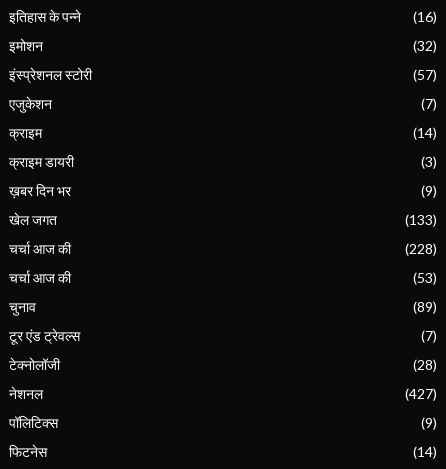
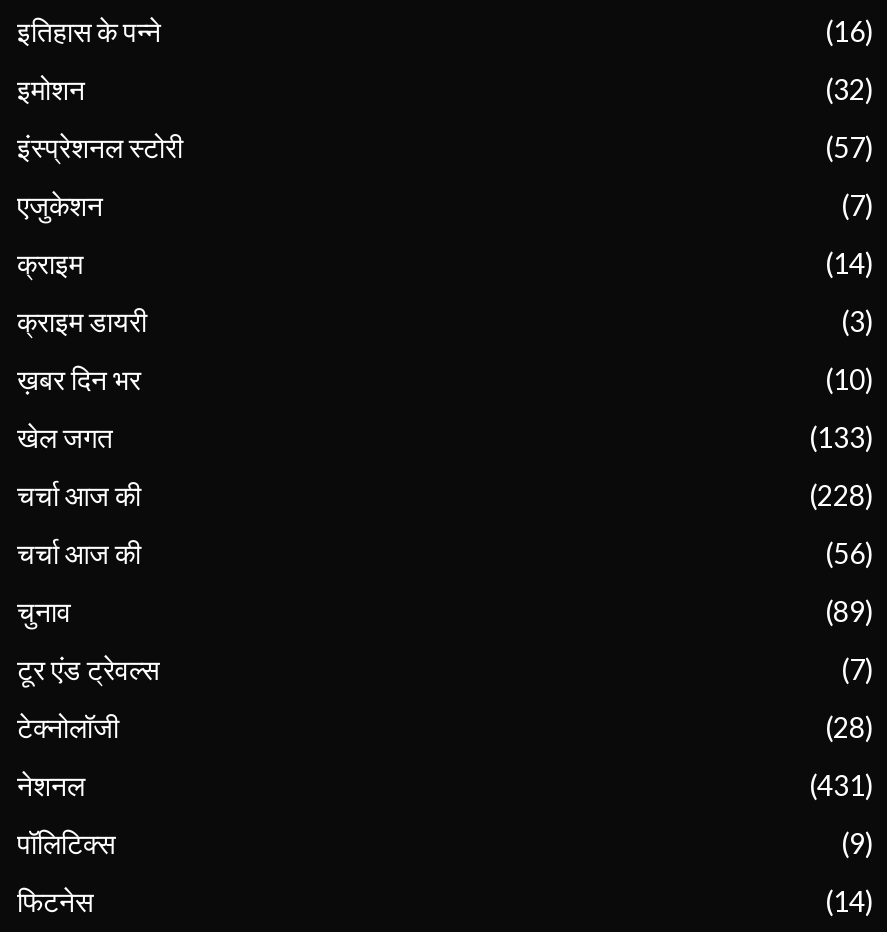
[421,182,437,199] (9) -> [825,361,873,395] (10)
[413,269,437,286] (53) -> [825,535,873,569] (56)
[405,385,437,402] (427) -> [809,767,873,801] (431)

